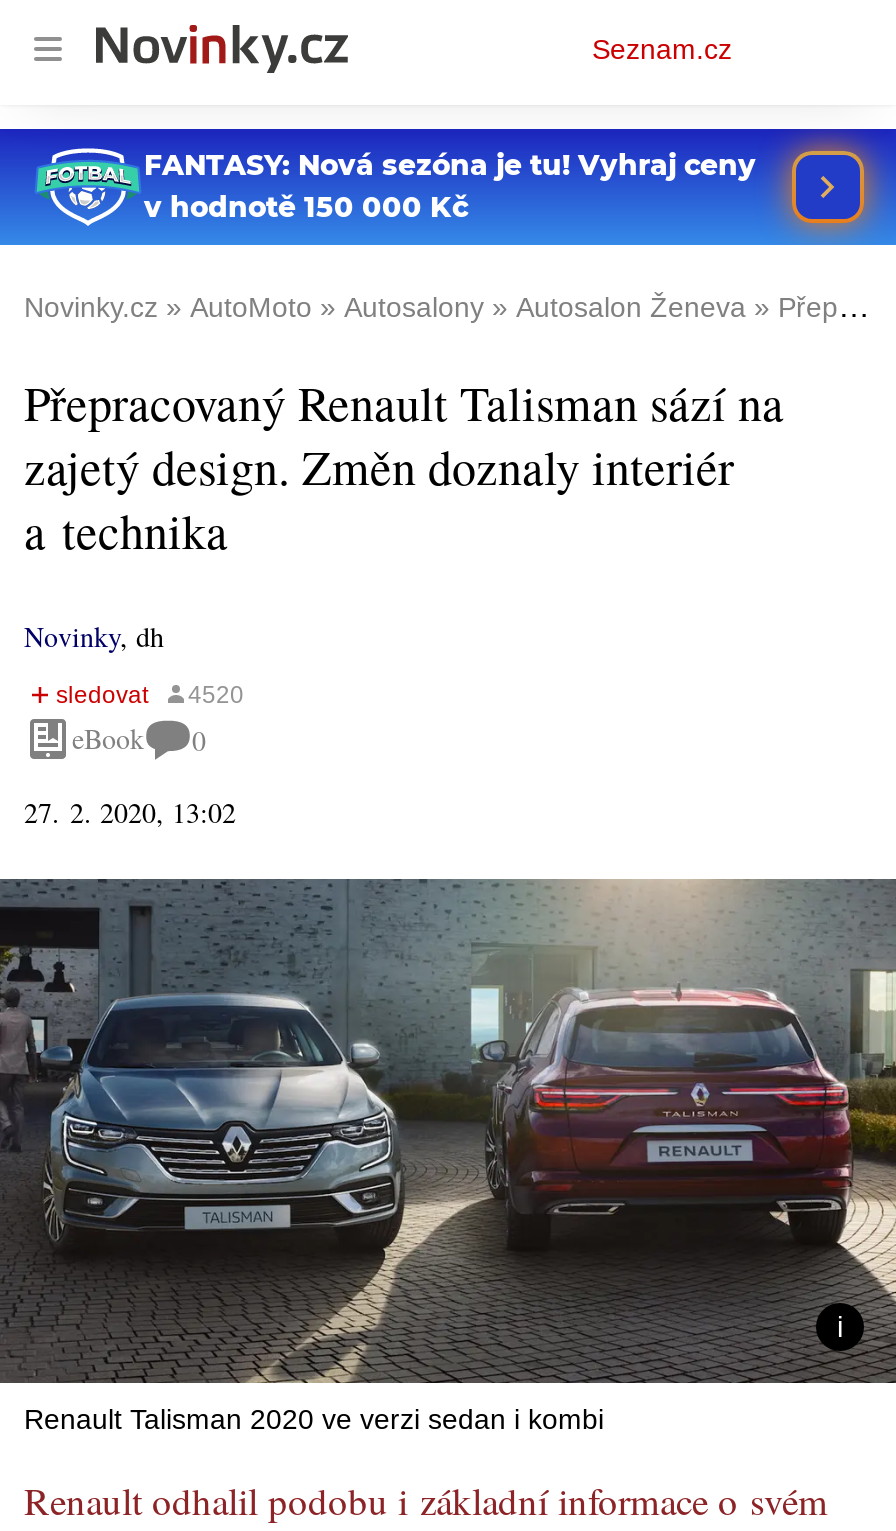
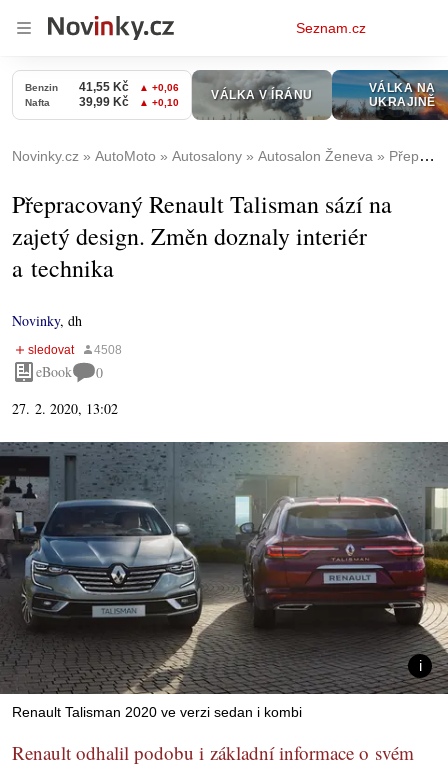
[6,127,890,247] [image] -> [3,68,445,125] [image]

